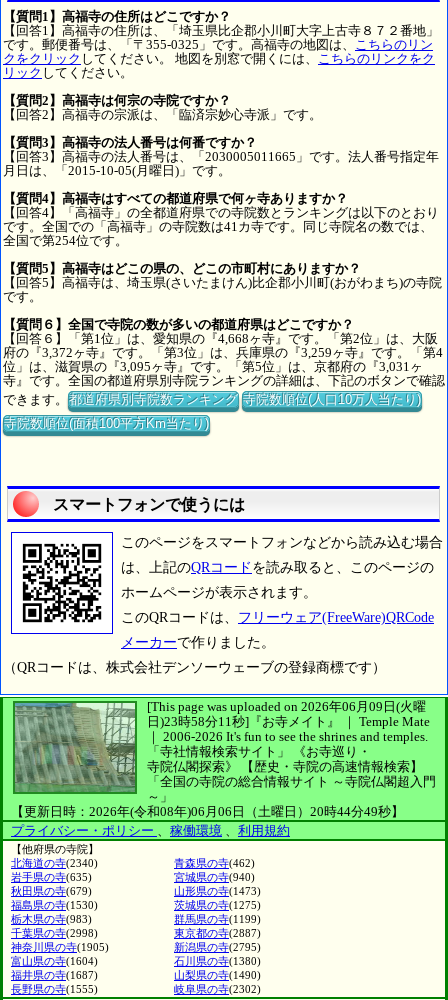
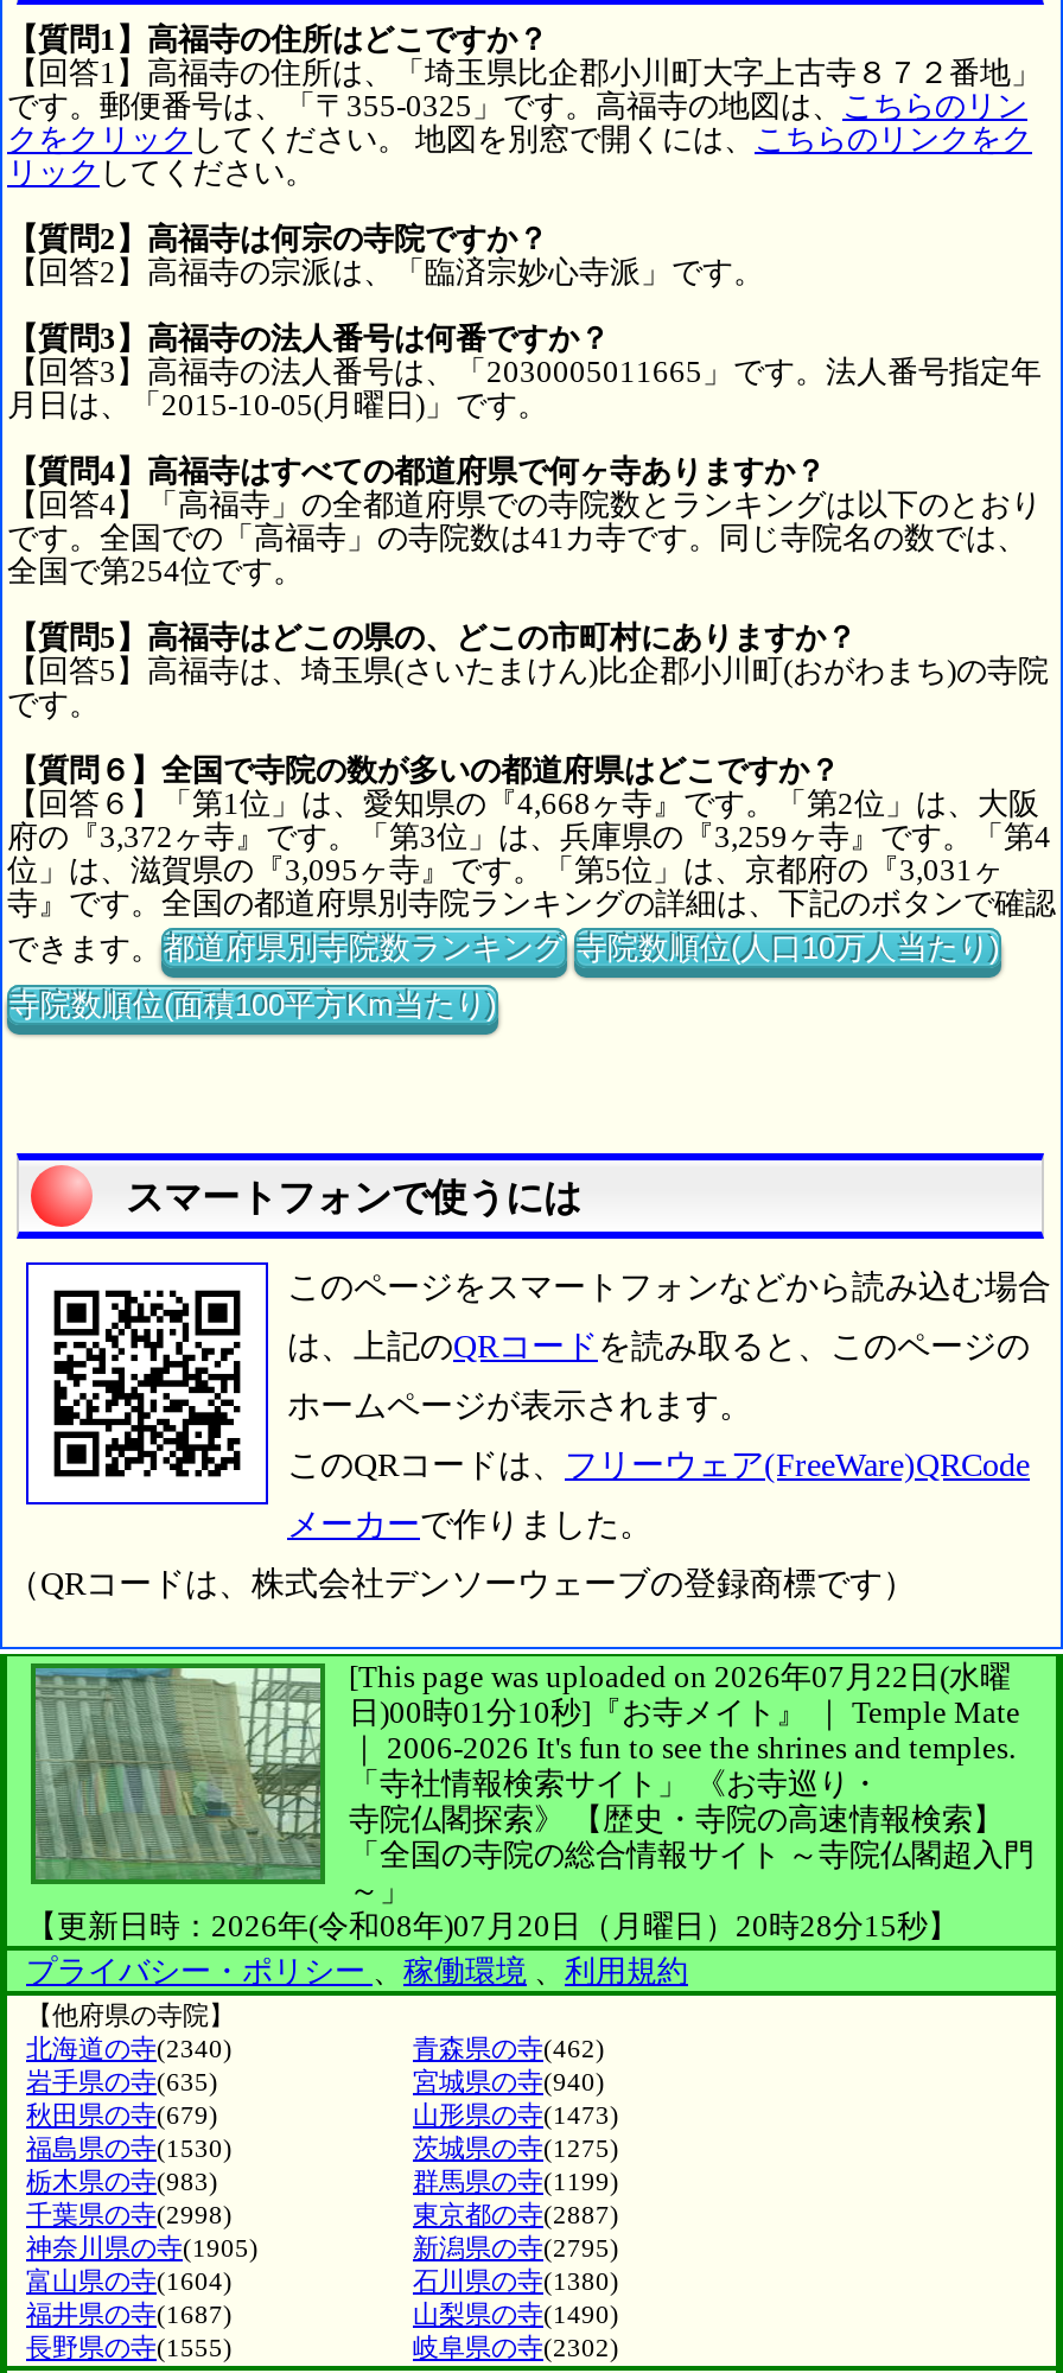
[147,699,426,714] [This page was uploaded on 2026年06月09日(火曜 -> [349,1659,1011,1695] [This page was uploaded on 2026年07月22日(水曜
[147,714,430,729] 日)23時58分11秒]『お寺メイト』 ｜ Temple Mate -> [349,1695,1020,1730] 日)00時01分10秒]『お寺メイト』 ｜ Temple Mate
[11,804,404,819] 【更新日時：2026年(令和08年)06月06日（土曜日）20時44分49秒】 -> [26,1908,959,1944] 【更新日時：2026年(令和08年)07月20日（月曜日）20時28分15秒】

